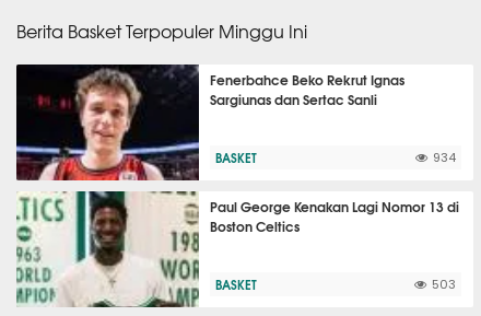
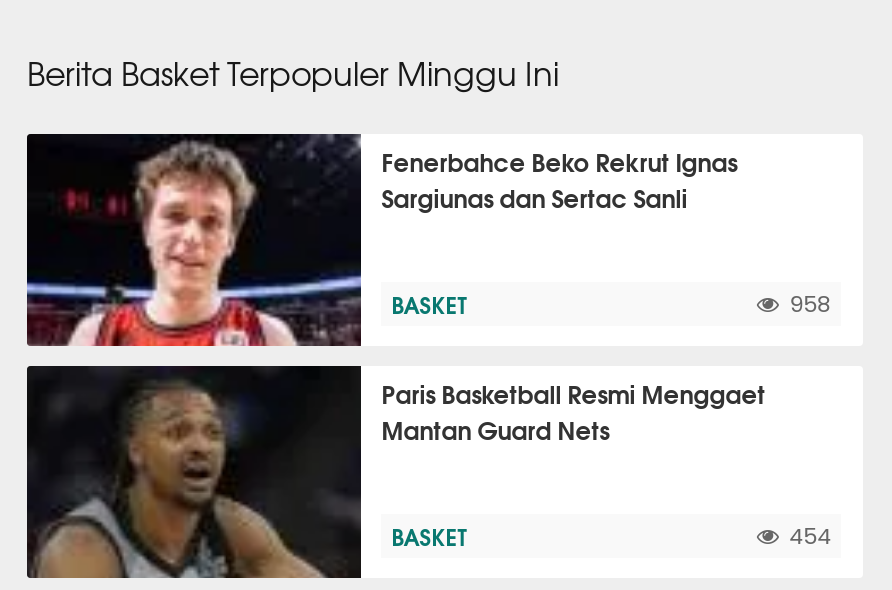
[433,152,456,164] 934 -> [789,294,831,316] 958
[15,190,459,308] [image] | Paul George Kenakan Lagi Nomor 13 di | Boston Celtics -> [25,364,765,580] [image] | Paris Basketball Resmi Menggaet | Mantan Guard Nets
[432,279,456,291] 503 -> [789,526,831,548] 454

